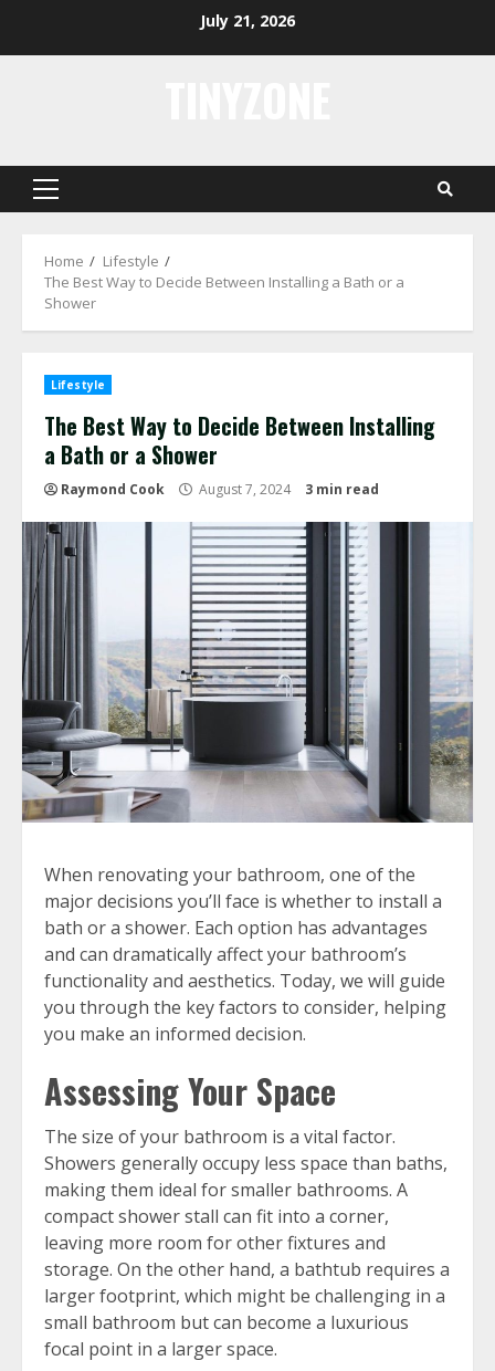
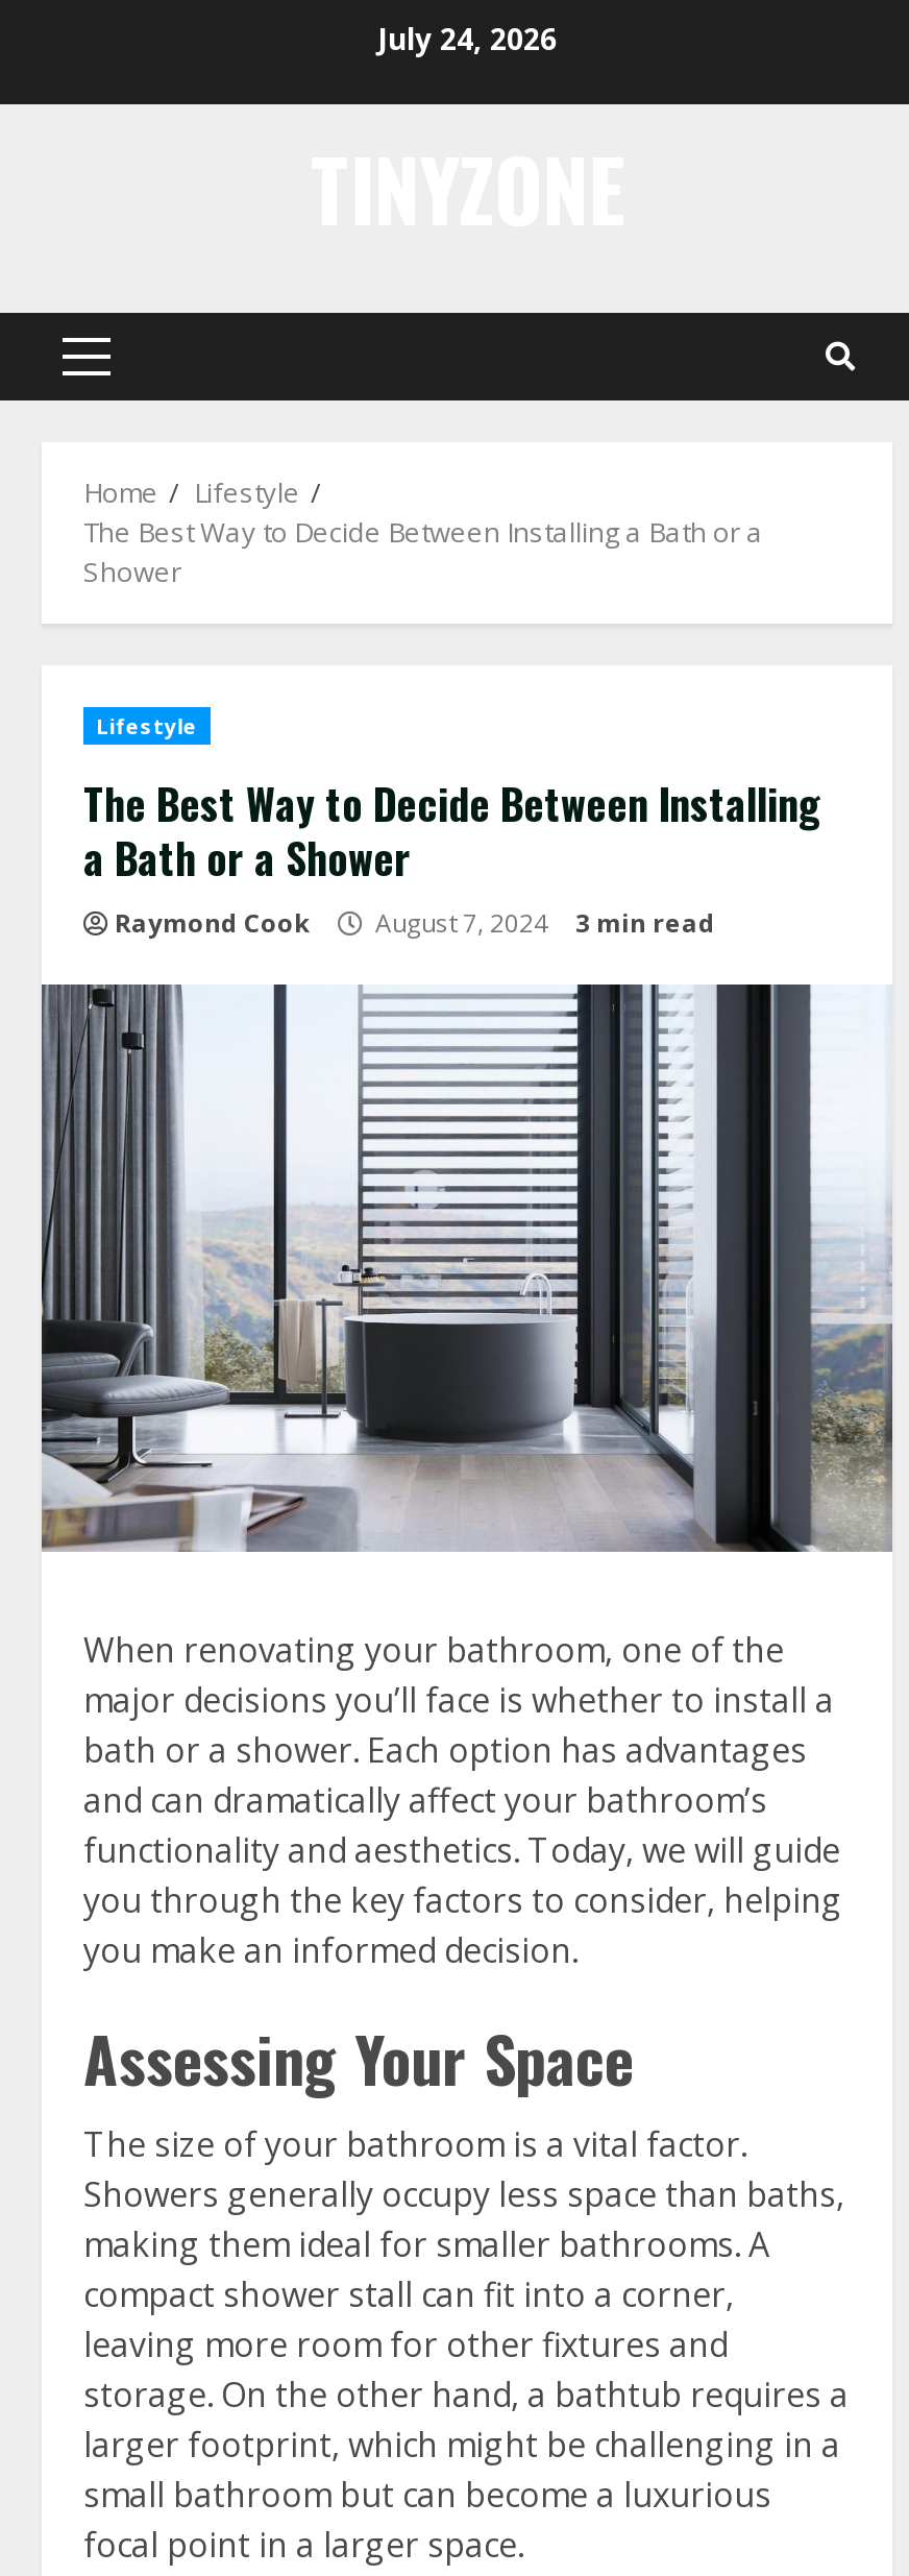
[200,9,295,30] July 21, 2026 -> [377,18,557,57] July 24, 2026

